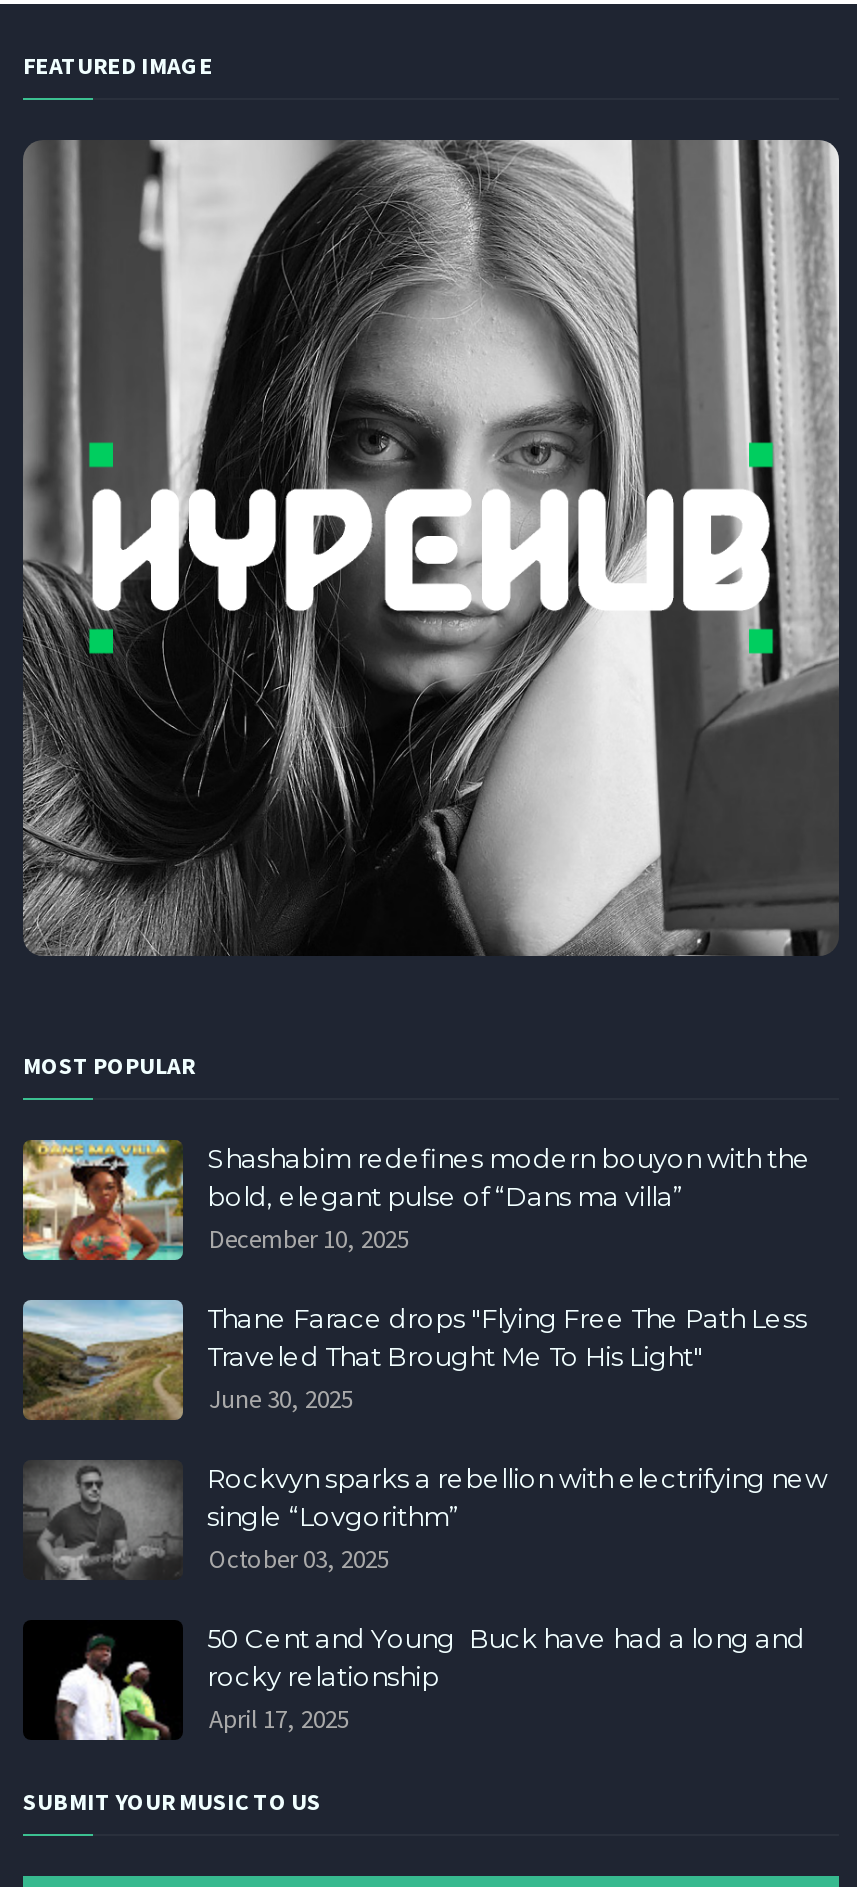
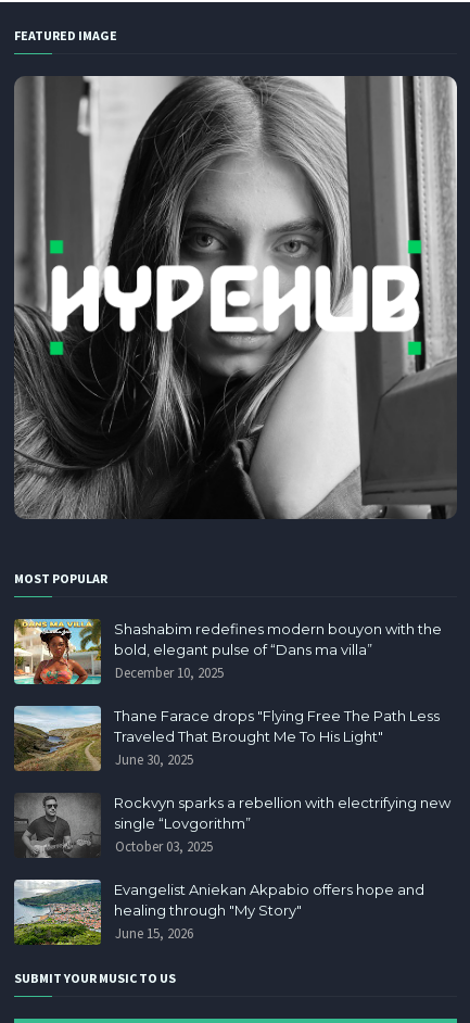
[23,1620,805,1742] [image] | 50 Cent and Young Buck have had a long and | rocky relationship | April 17, 2025 -> [13,879,424,946] [image] | Evangelist Aniekan Akpabio offers hope and | healing through "My Story" | June 15, 2026

